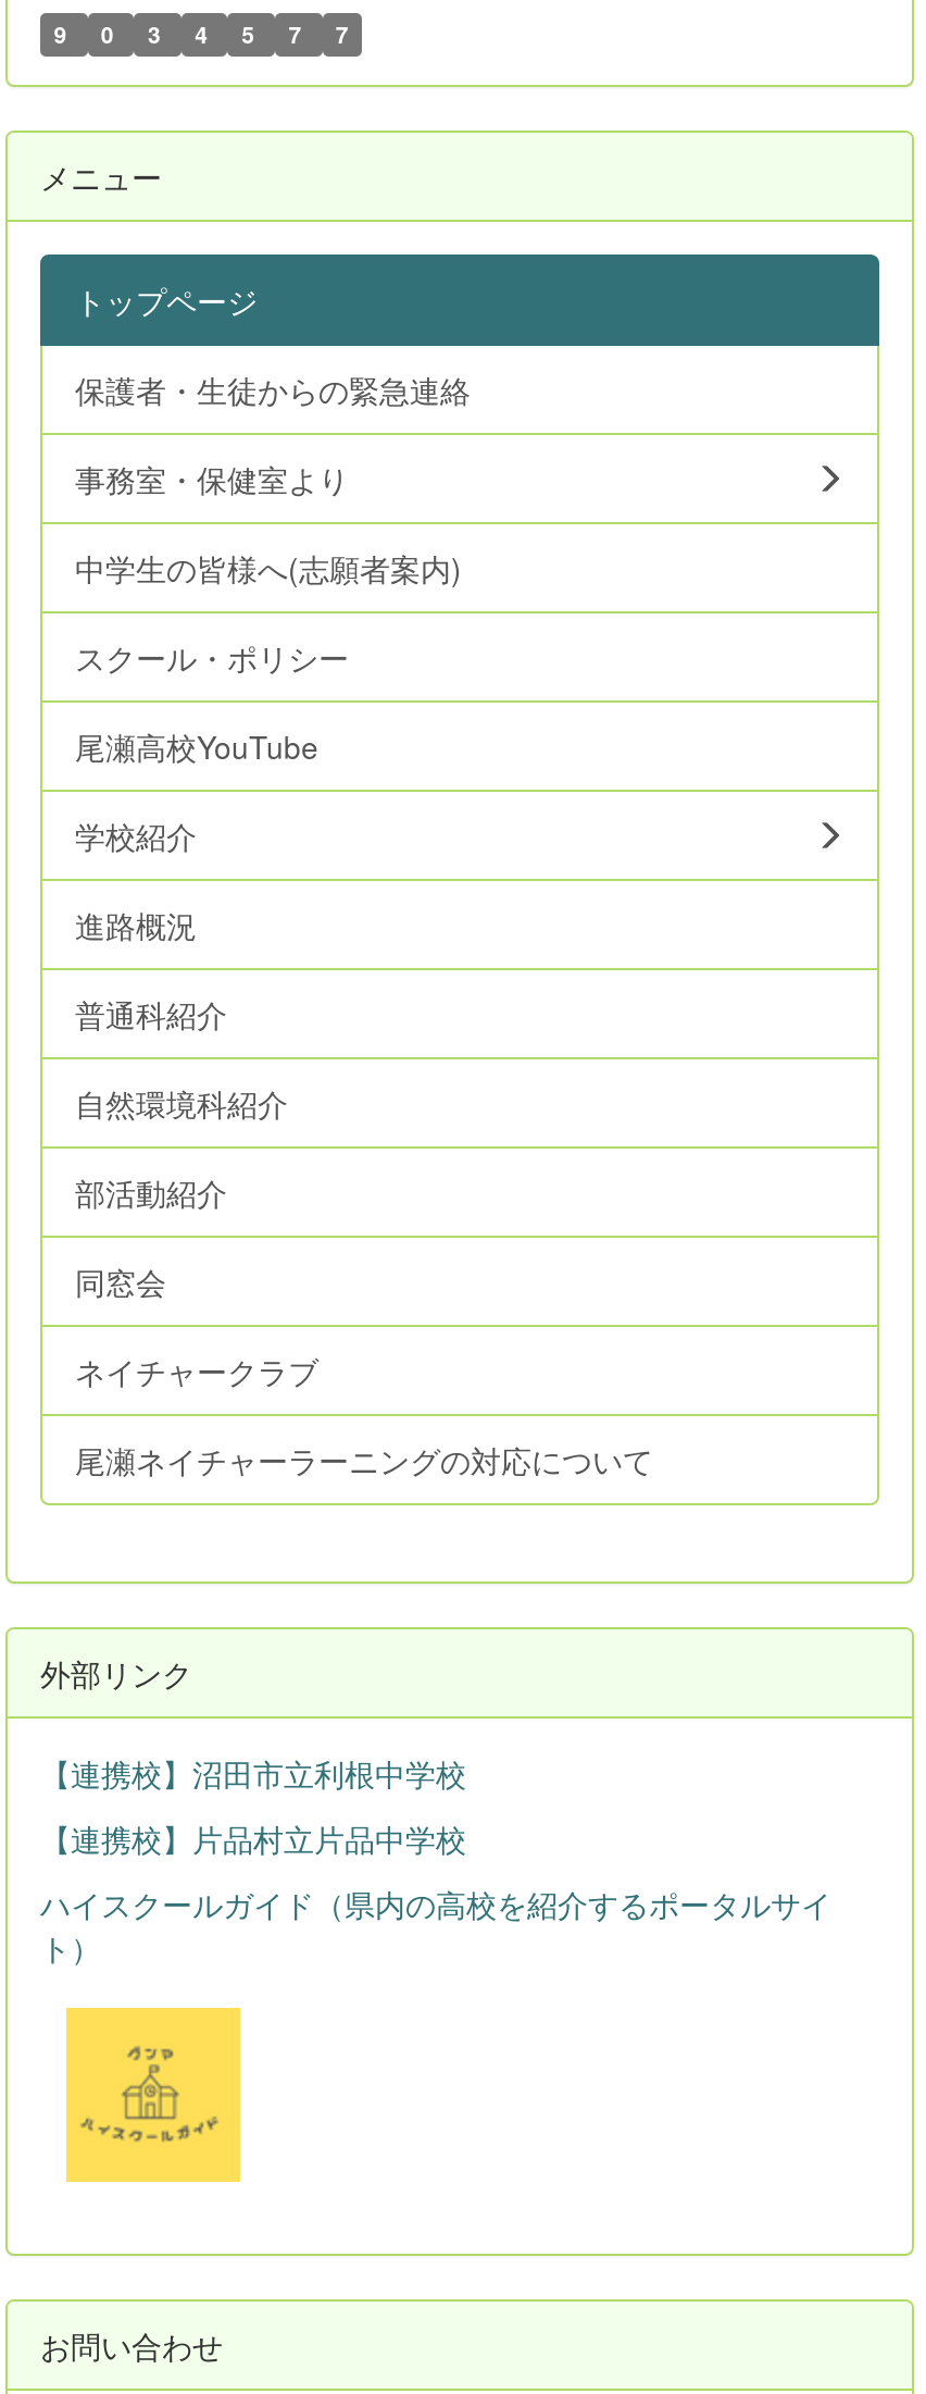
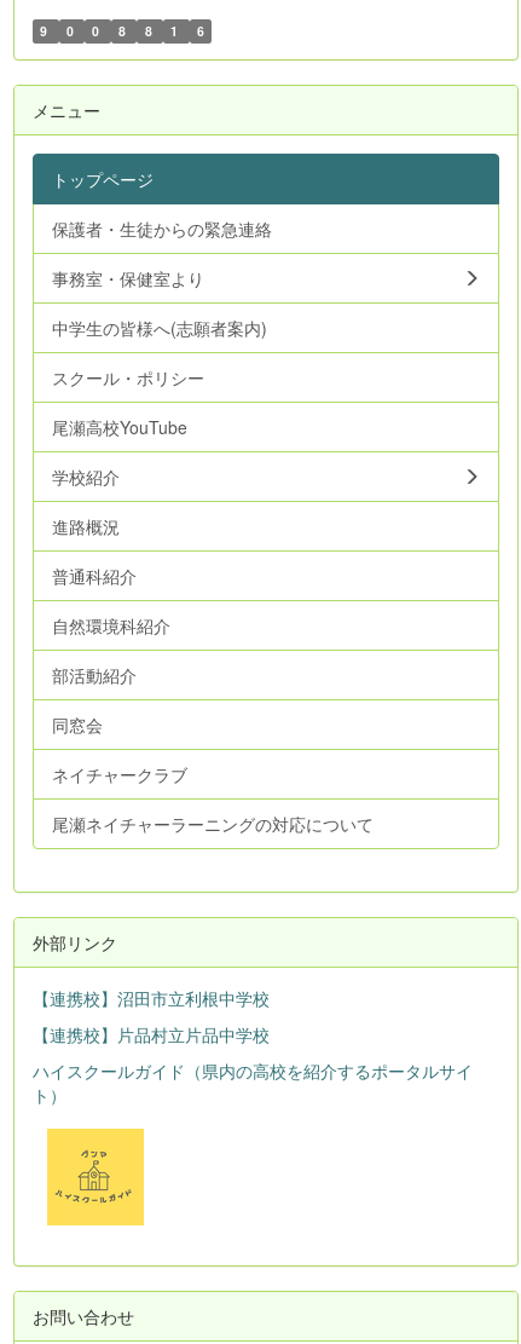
[148,17,167,49] 3 -> [92,21,103,40] 0
[195,17,214,49] 4 -> [119,21,129,40] 8
[242,17,261,49] 5 -> [145,21,156,40] 8
[289,17,308,49] 7 -> [171,21,182,40] 1
[336,17,349,49] 7 -> [197,21,204,40] 6

